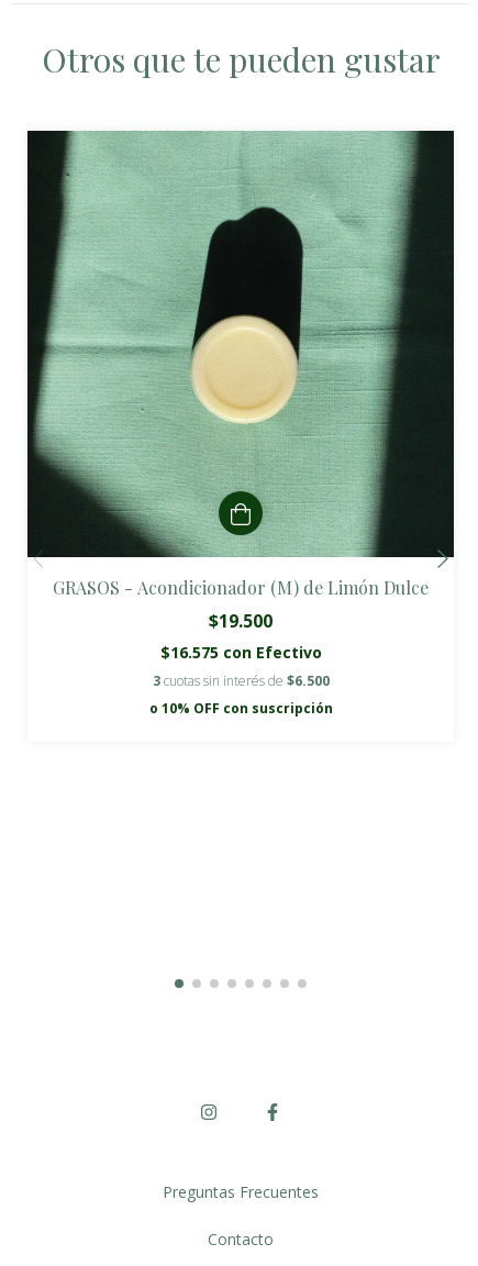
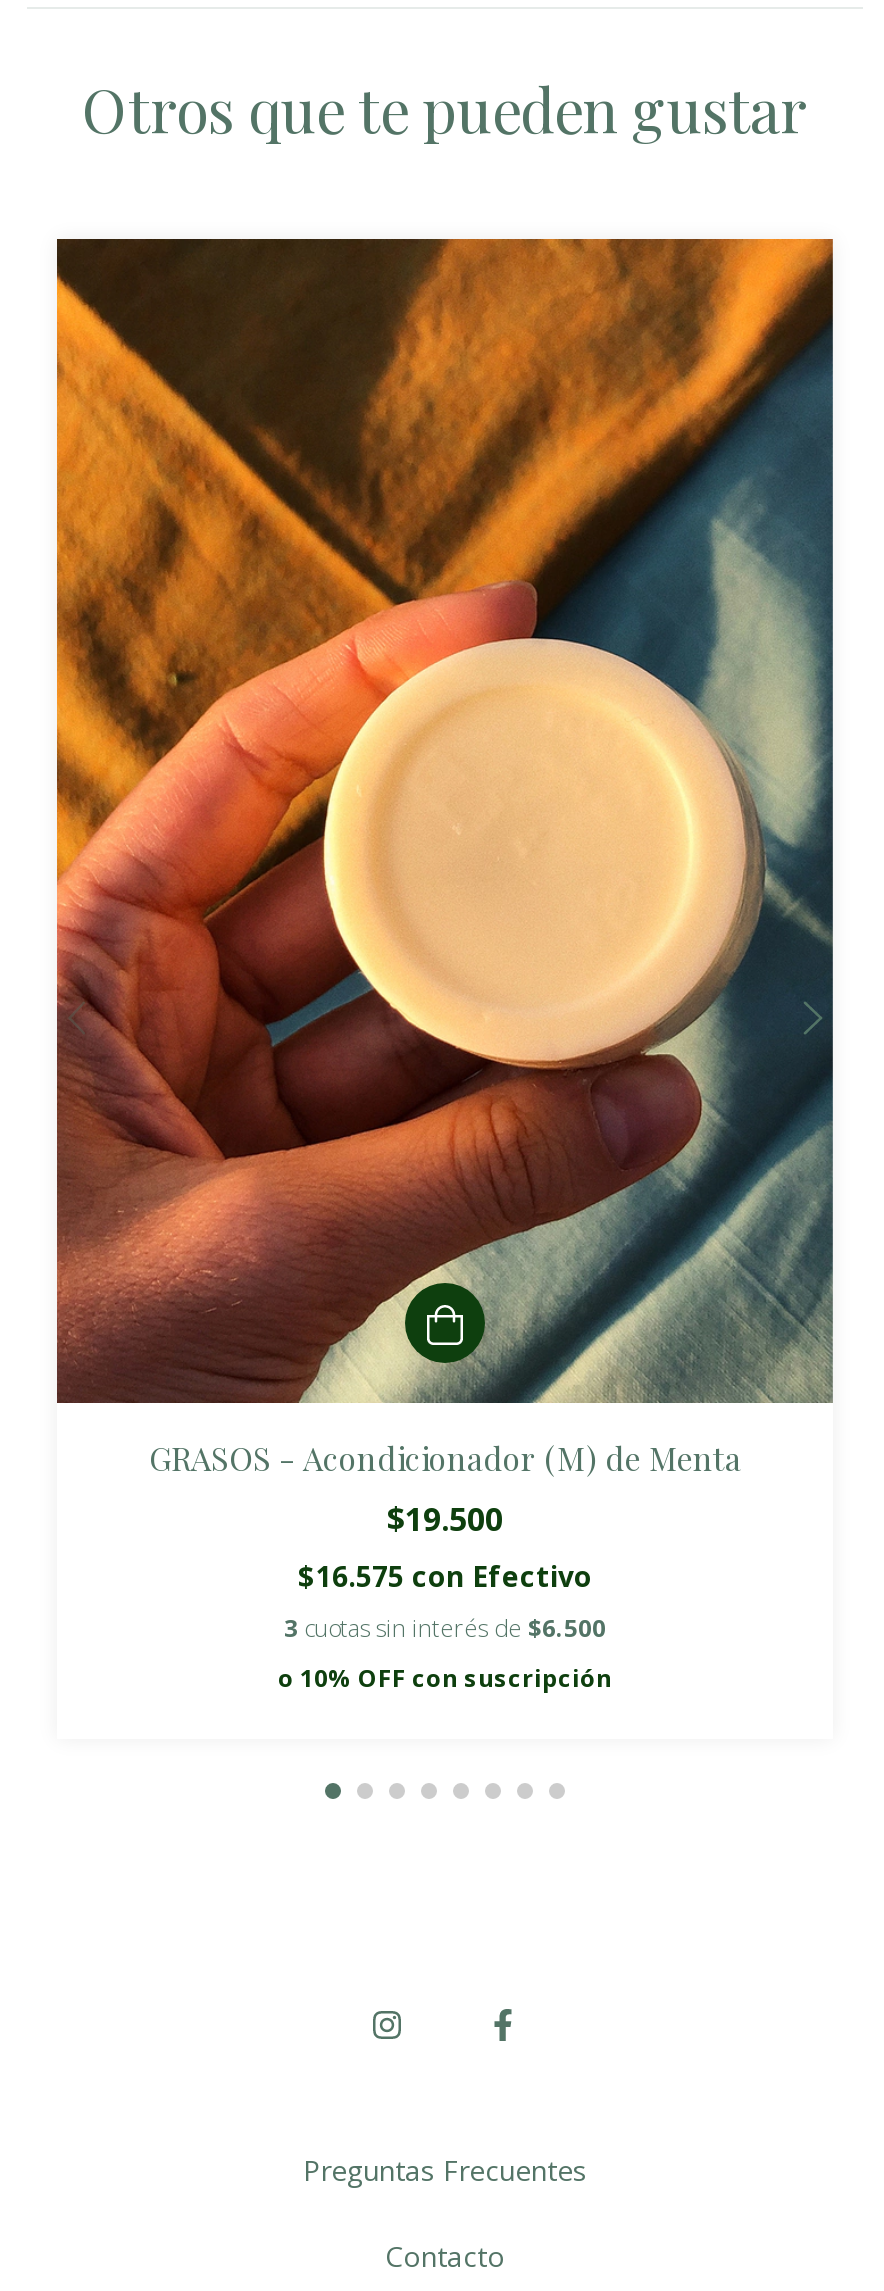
[26,130,454,599] [image] | GRASOS - Acondicionador (M) de Limón Dulce -> [55,237,835,1479] [image] | GRASOS - Acondicionador (M) de Menta
moved [149,609,332,718] -> [278,1497,612,1695]: $19.500 | $16.575 con Efectivo | 3 cuotas sin interés de $6.500 | o 10% OFF con suscripción

